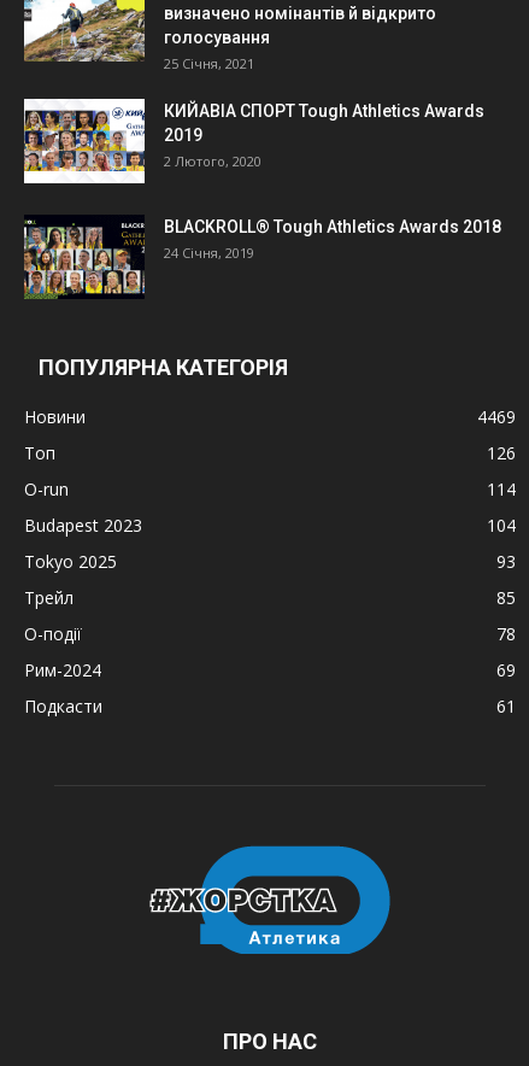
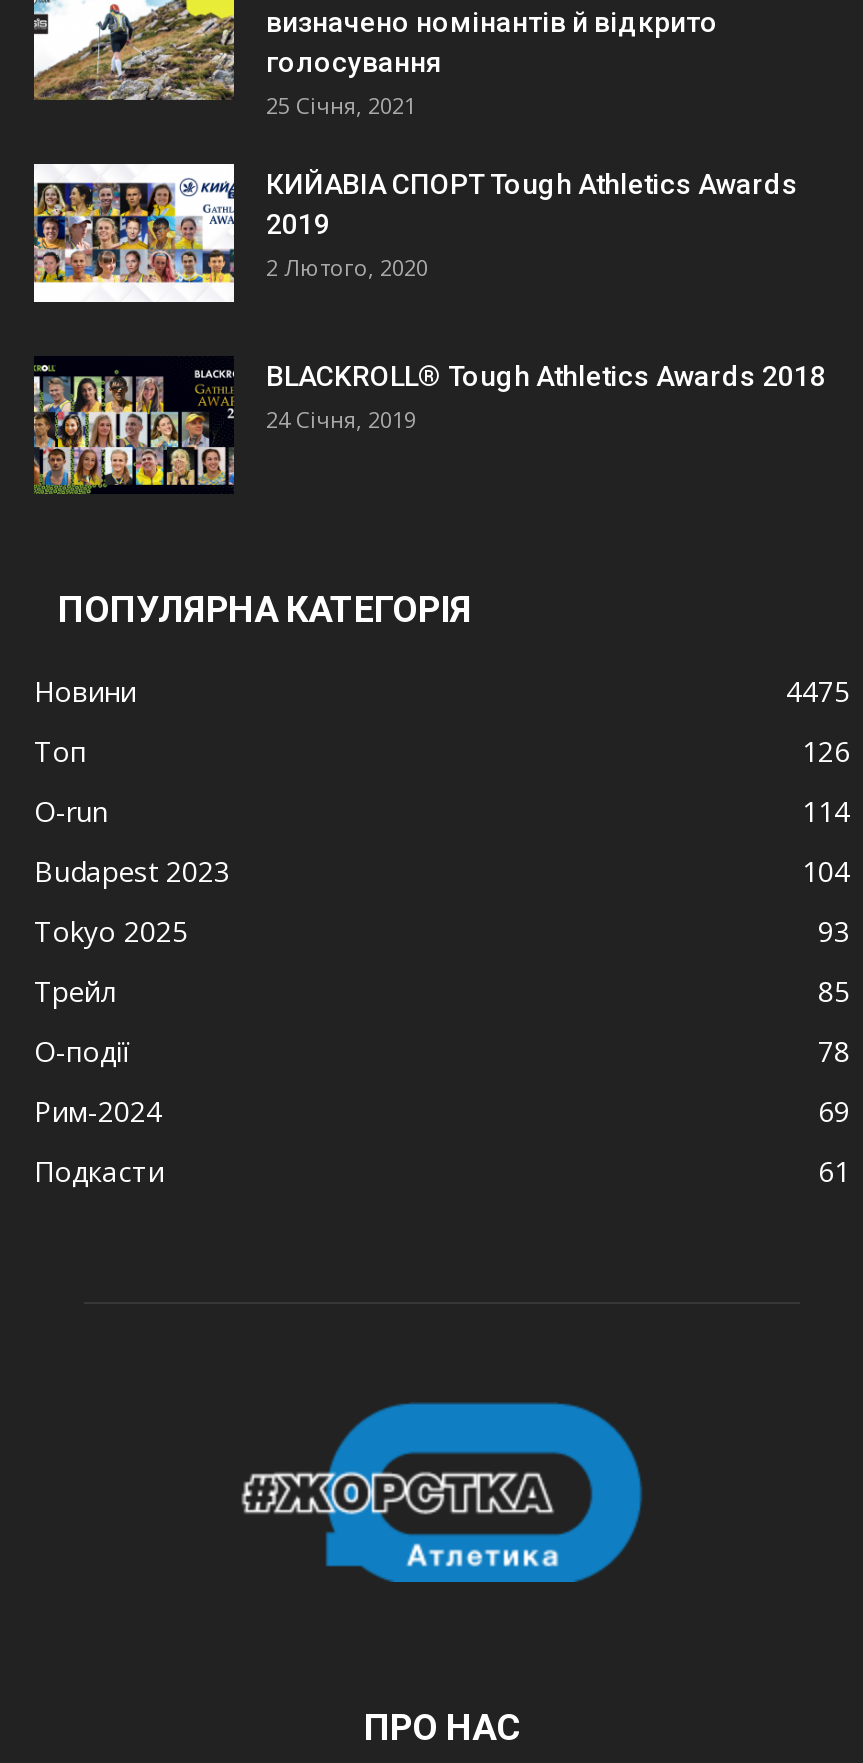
[477,405,516,428] 4469 -> [786,672,850,710] 4475

